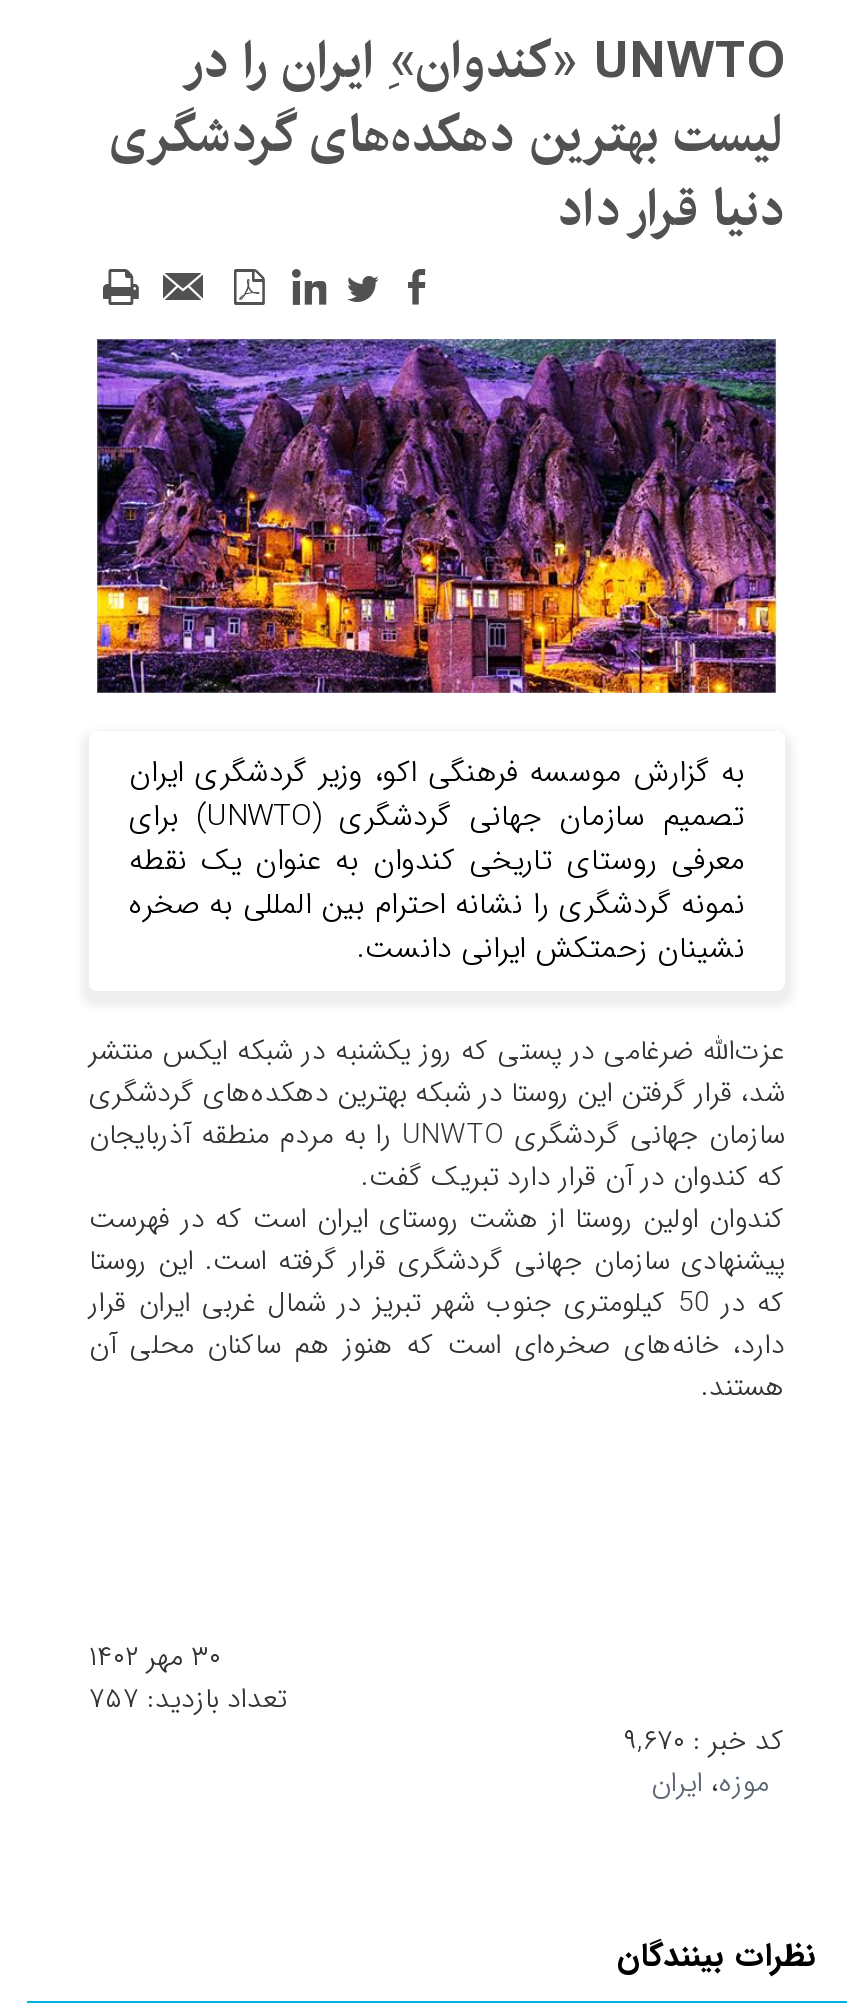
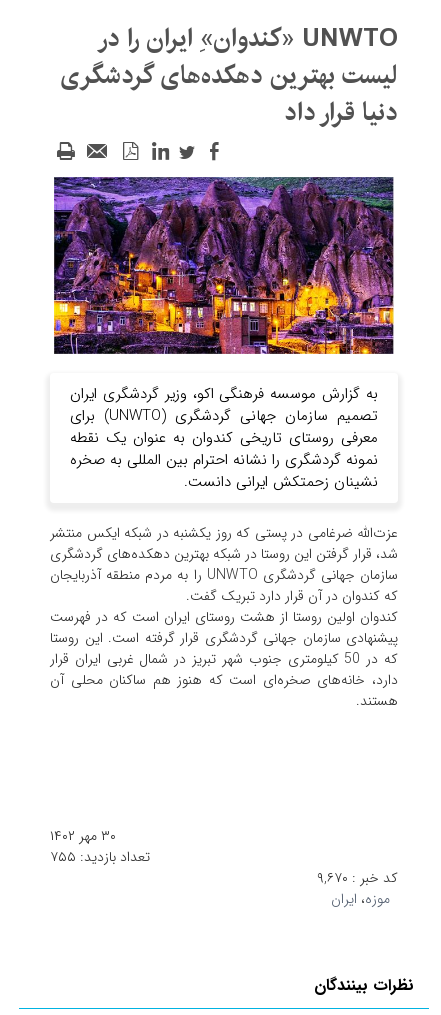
[89,1678,287,1722] تعداد بازدید: ۷۵۷ -> [50,846,150,868] تعداد بازدید: ۷۵۵

